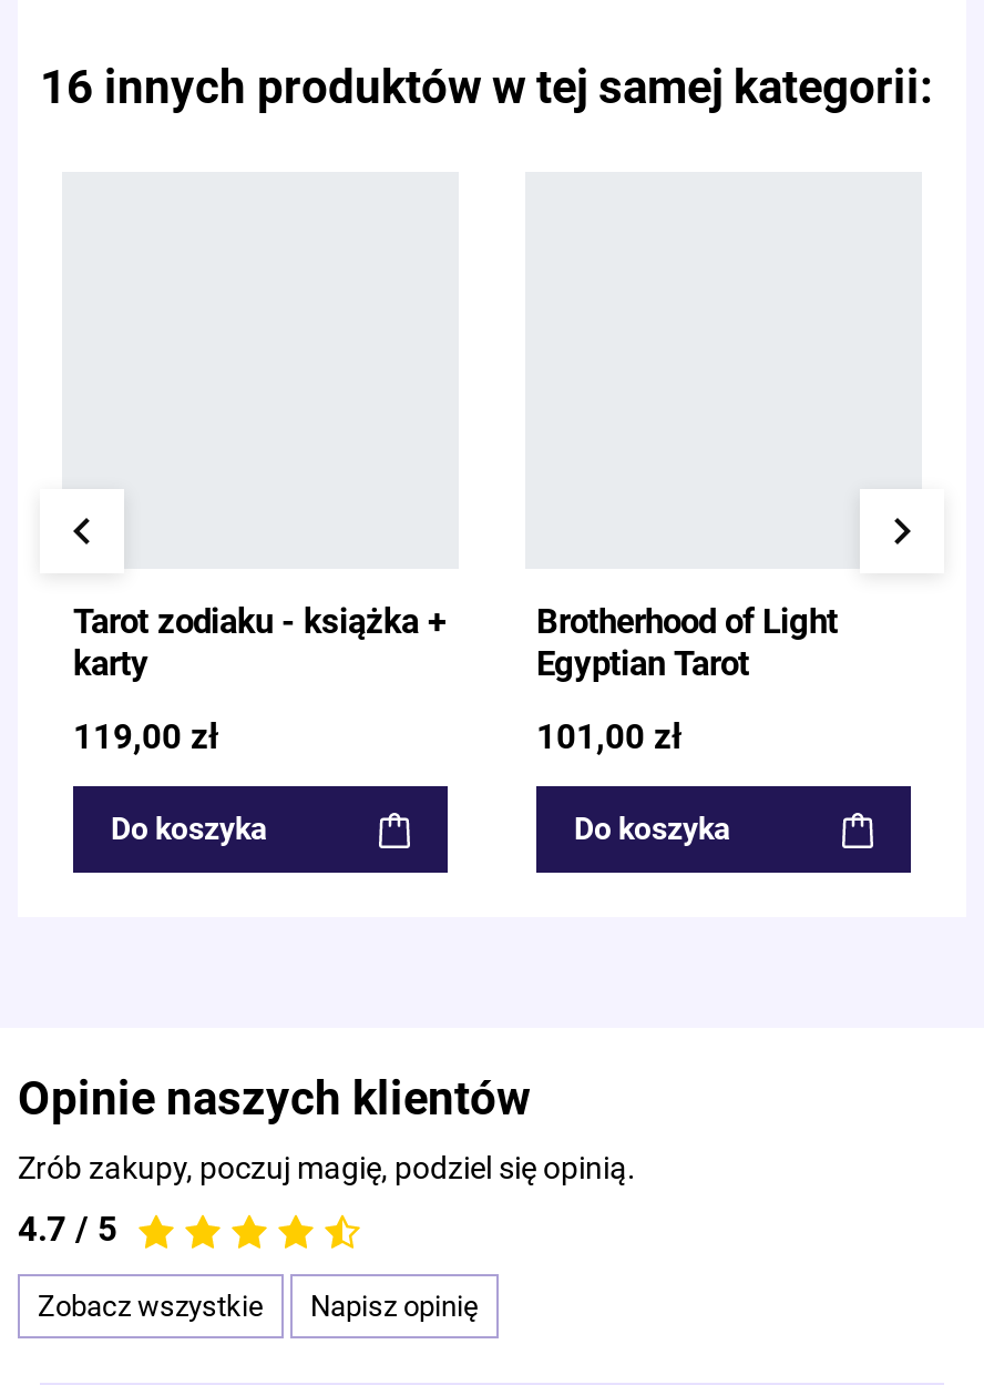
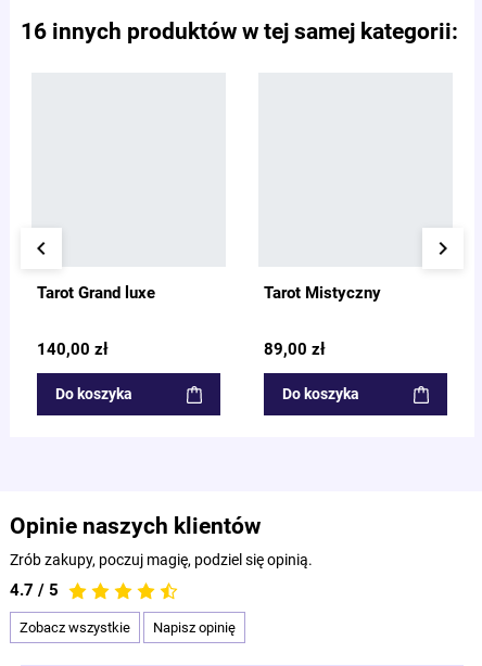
[73,603,445,685] Tarot zodiaku - książka + | karty -> [37,283,155,303] Tarot Grand luxe
[536,603,838,685] Brotherhood of Light | Egyptian Tarot -> [264,283,381,303] Tarot Mistyczny
[73,718,219,758] 119,00 zł -> [37,340,109,359] 140,00 zł
[536,718,683,758] 101,00 zł -> [264,340,326,359] 89,00 zł

